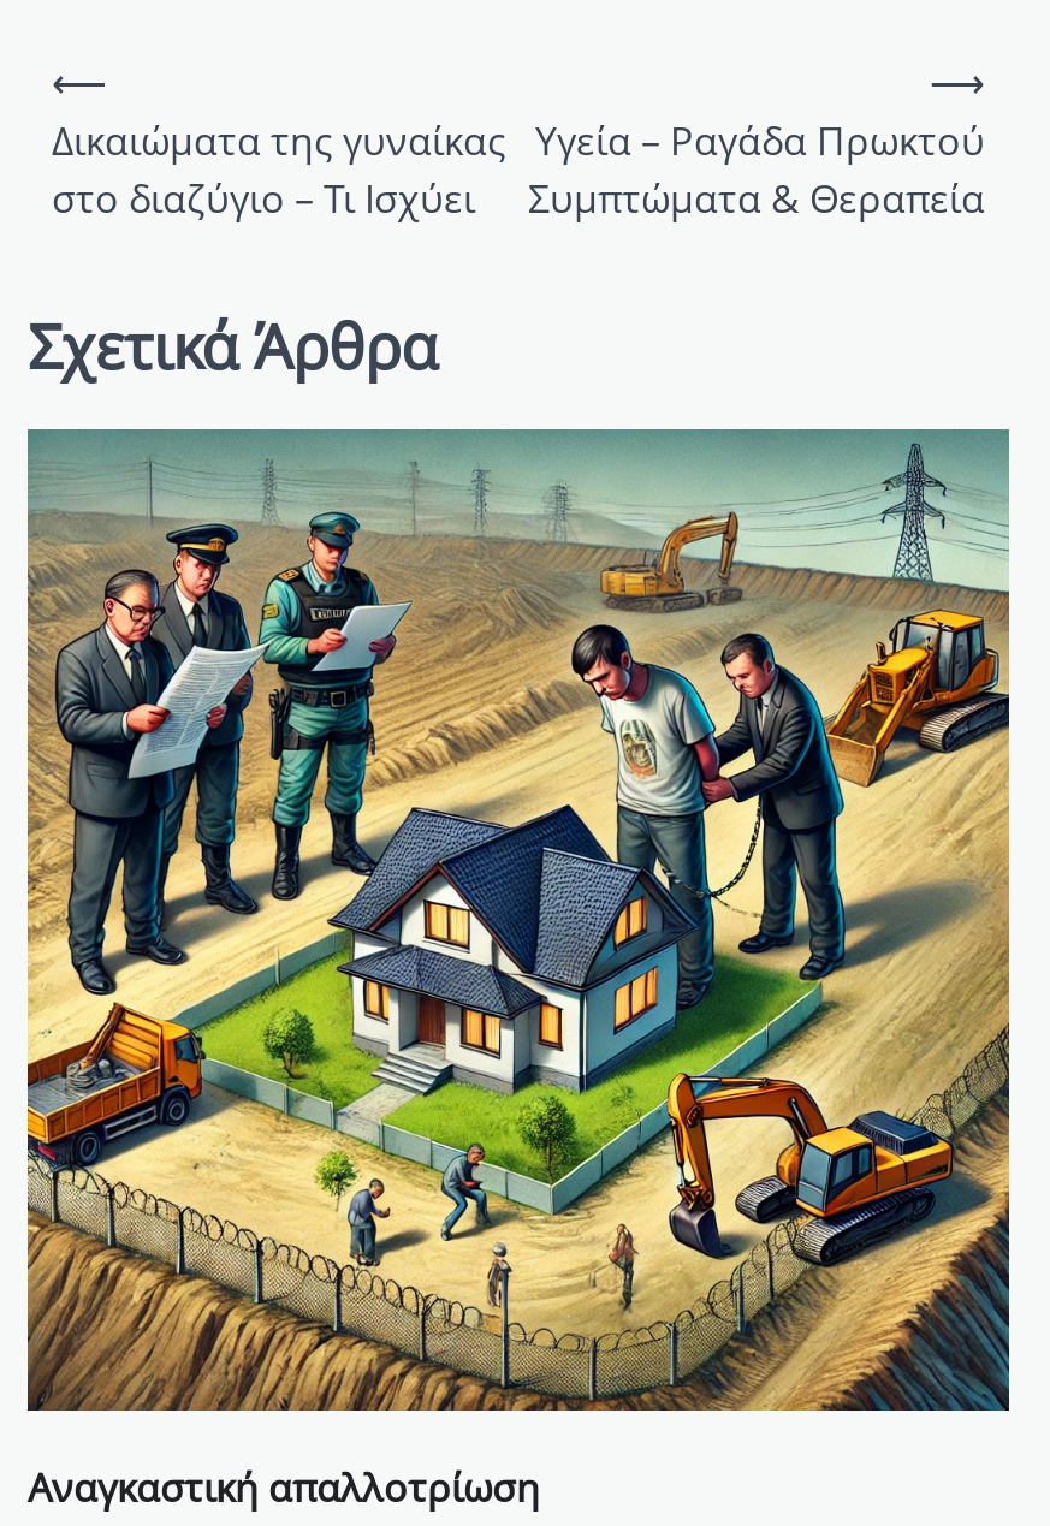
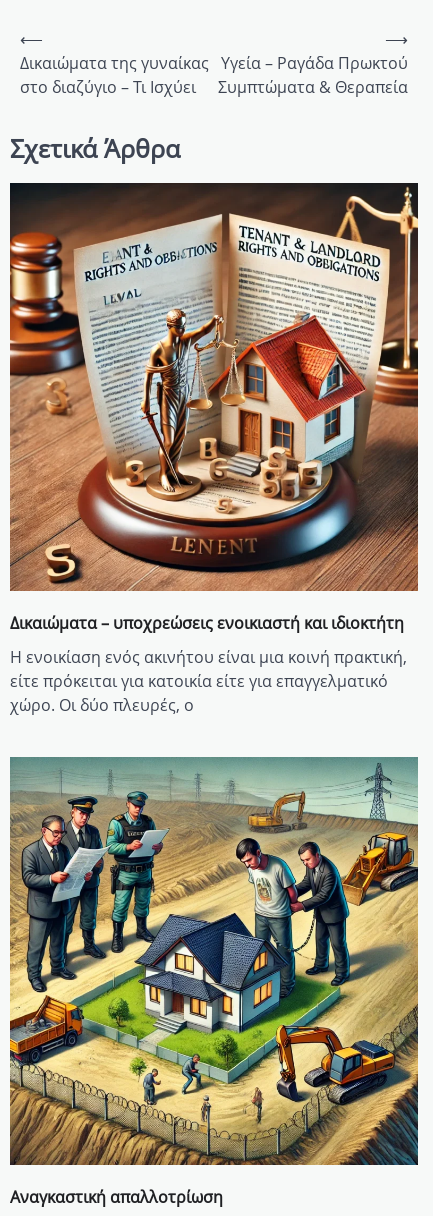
none -> [9,182,419,716] [image] | Δικαιώματα – υποχρεώσεις ενοικιαστή και ιδιοκτήτη | Η ενοικίαση ενός ακινήτου είναι μια κοινή πρακτική, | είτε πρόκειται για κατοικία είτε για επαγγελματικό | χώρο. Οι δύο πλευρές, ο

